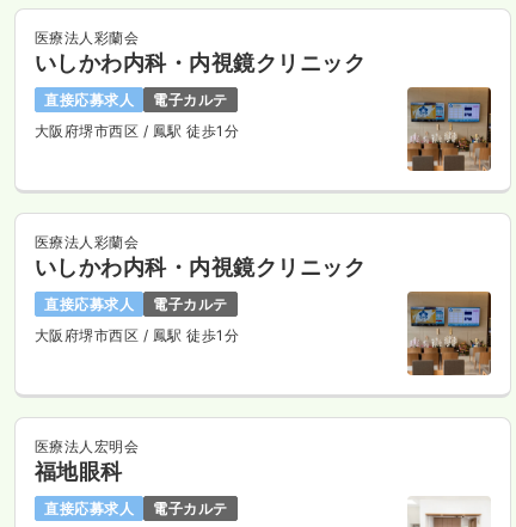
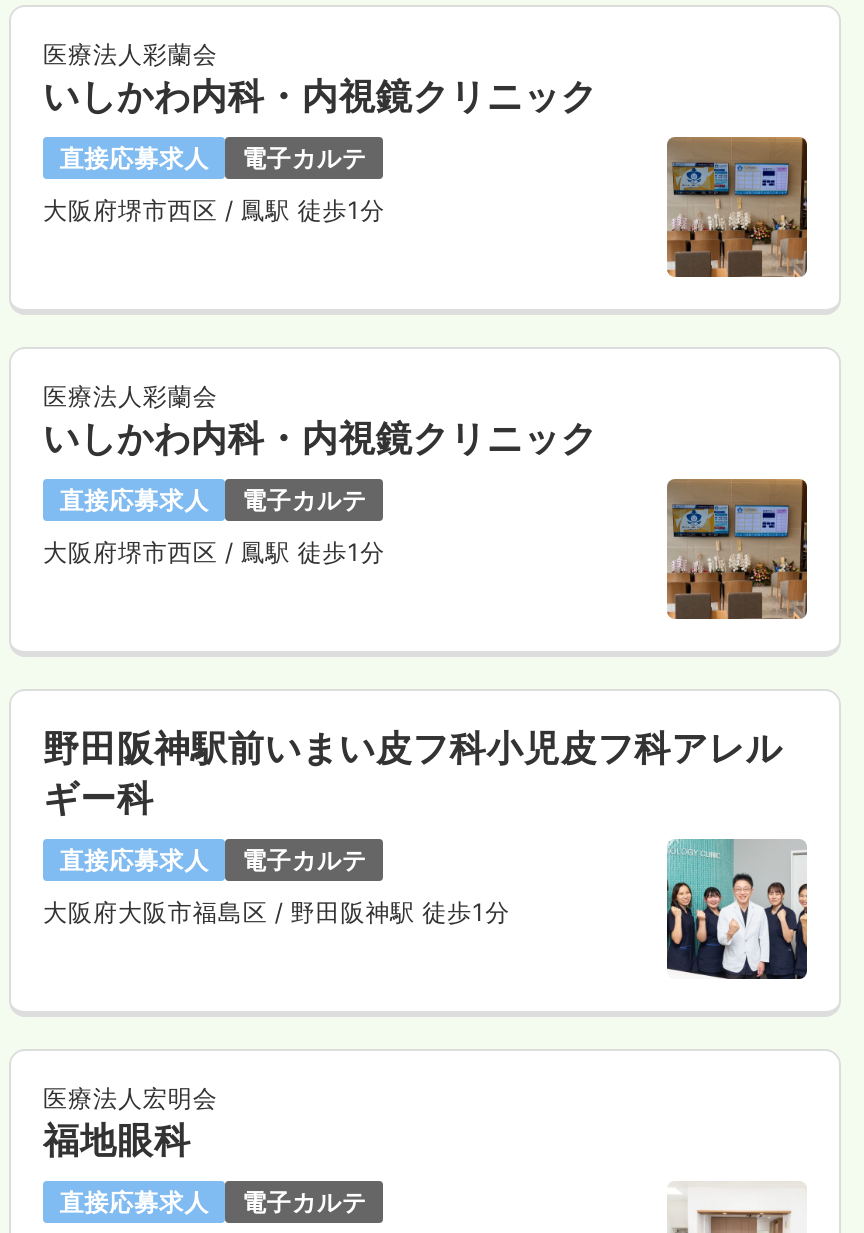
none -> [43,728,809,981] [image] | 野田阪神駅前いまい皮フ科小児皮フ科アレル | ギー科 | 直接応募求人 | 電子カルテ | 大阪府大阪市福島区/ 野田阪神駅 徒歩1分

